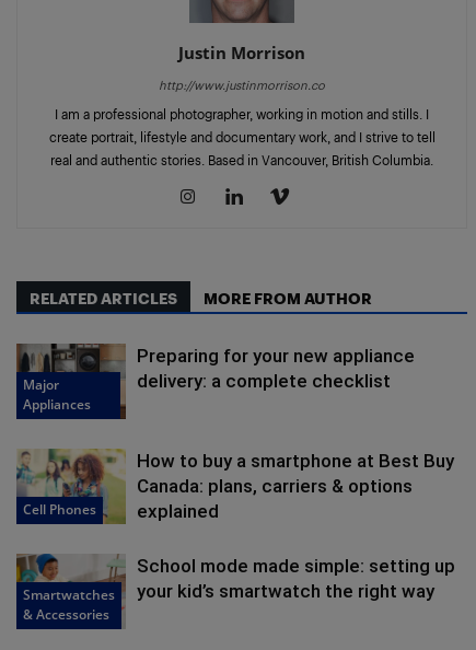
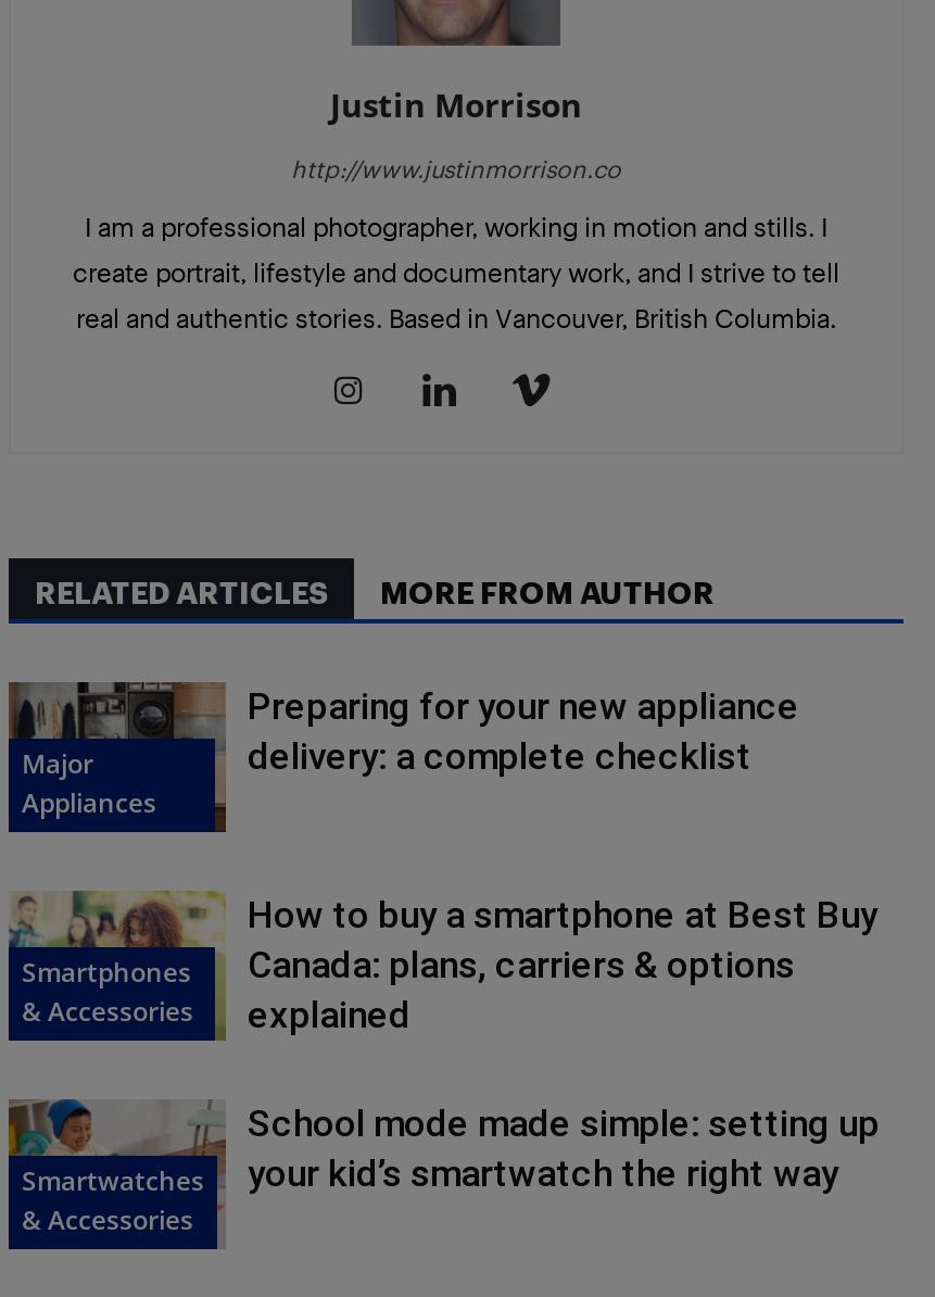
[23,500,96,518] Cell Phones -> [22,953,193,1029] Smartphones | & Accessories

